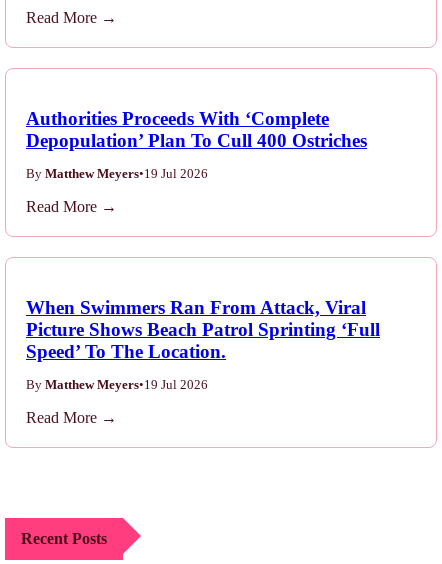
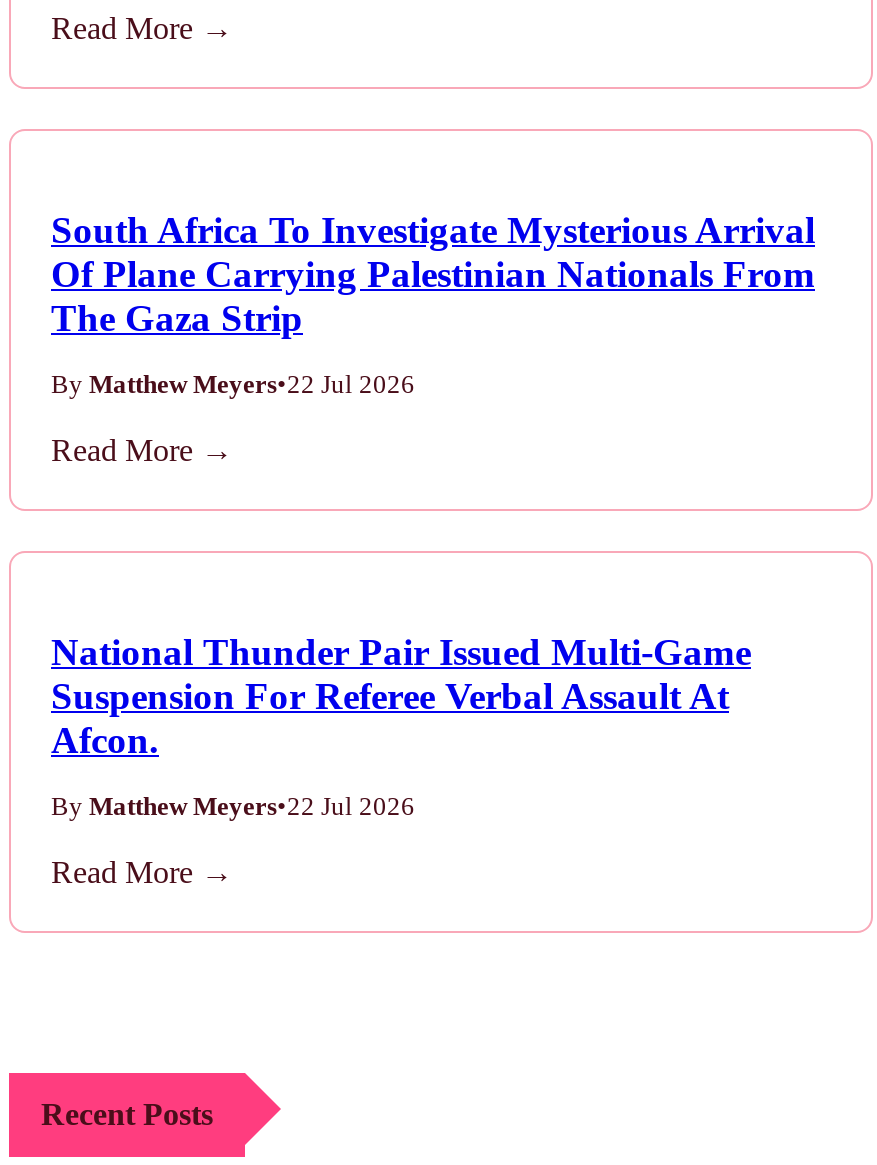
[26,108,367,151] Authorities Proceeds With ‘Complete | Depopulation’ Plan To Cull 400 Ostriches -> [51,209,815,339] South Africa To Investigate Mysterious Arrival | Of Plane Carrying Palestinian Nationals From | The Gaza Strip
[26,167,208,181] By Matthew Meyers•19 Jul 2026 -> [51,371,415,399] By Matthew Meyers•22 Jul 2026
[26,297,380,362] When Swimmers Ran From Attack, Viral | Picture Shows Beach Patrol Sprinting ‘Full | Speed’ To The Location. -> [51,632,751,762] National Thunder Pair Issued Multi-Game | Suspension For Referee Verbal Assault At | Afcon.
[26,378,208,392] By Matthew Meyers•19 Jul 2026 -> [51,794,415,822] By Matthew Meyers•22 Jul 2026

